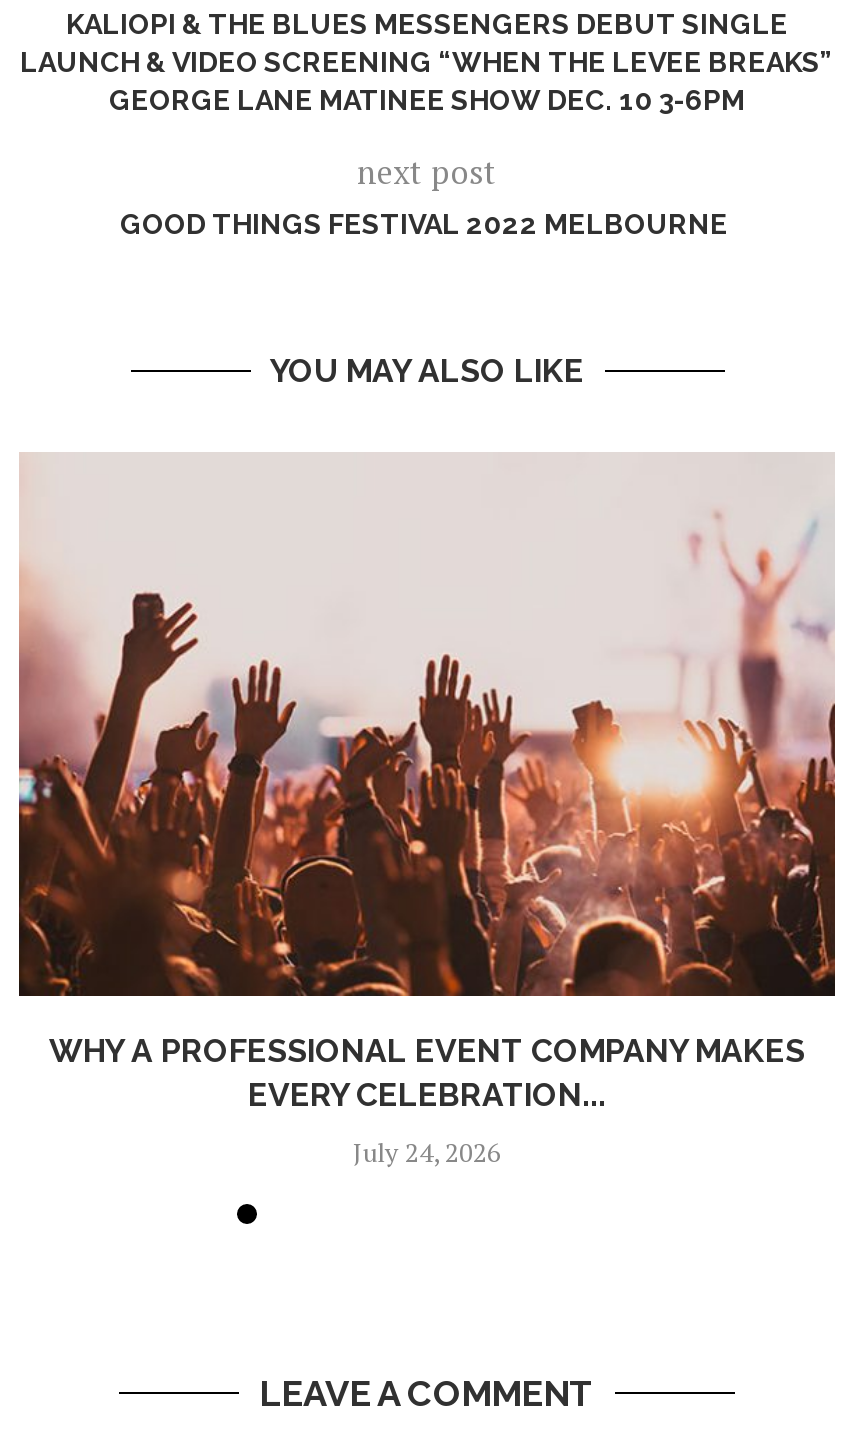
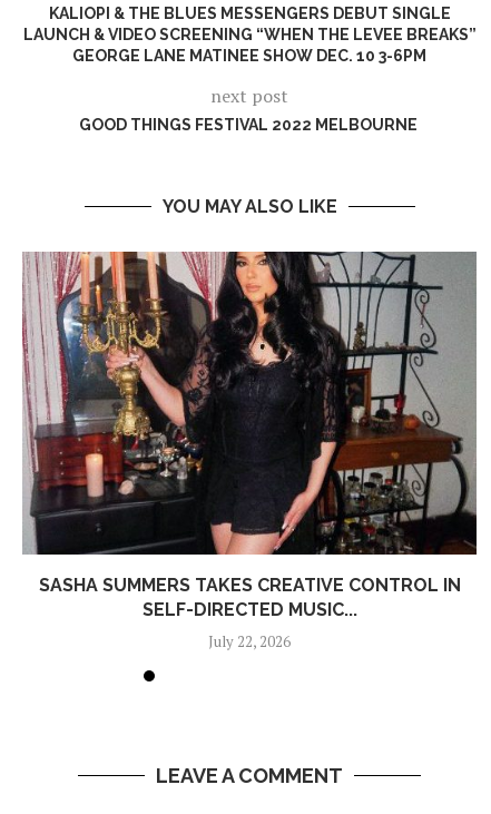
[19,452,837,1115] [image] | WHY A PROFESSIONAL EVENT COMPANY MAKES | EVERY CELEBRATION... -> [22,251,478,621] [image] | SASHA SUMMERS TAKES CREATIVE CONTROL IN | SELF-DIRECTED MUSIC...
[353,1135,501,1171] July 24, 2026 -> [208,632,291,652] July 22, 2026

